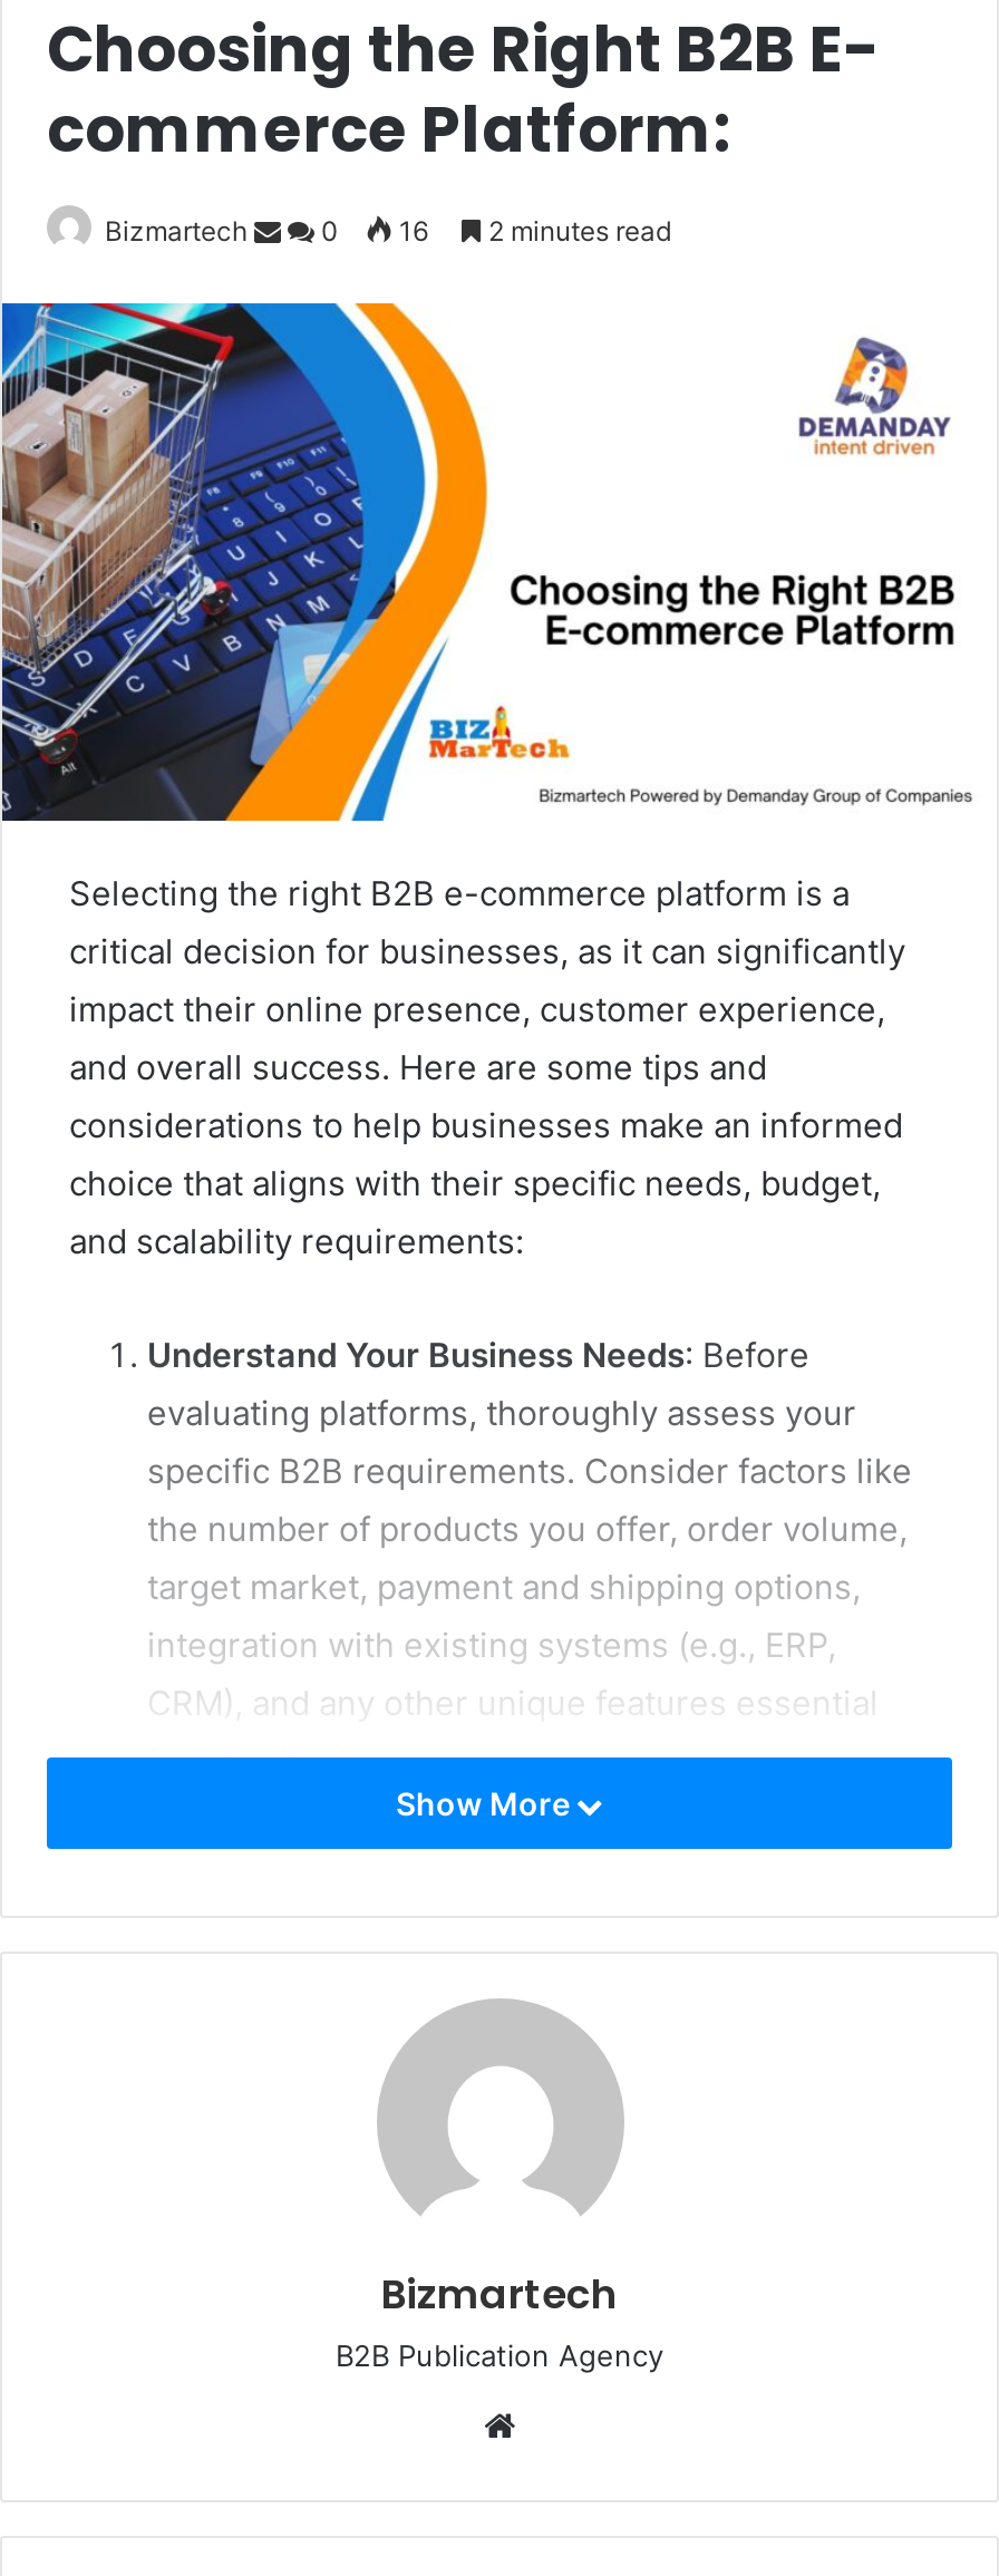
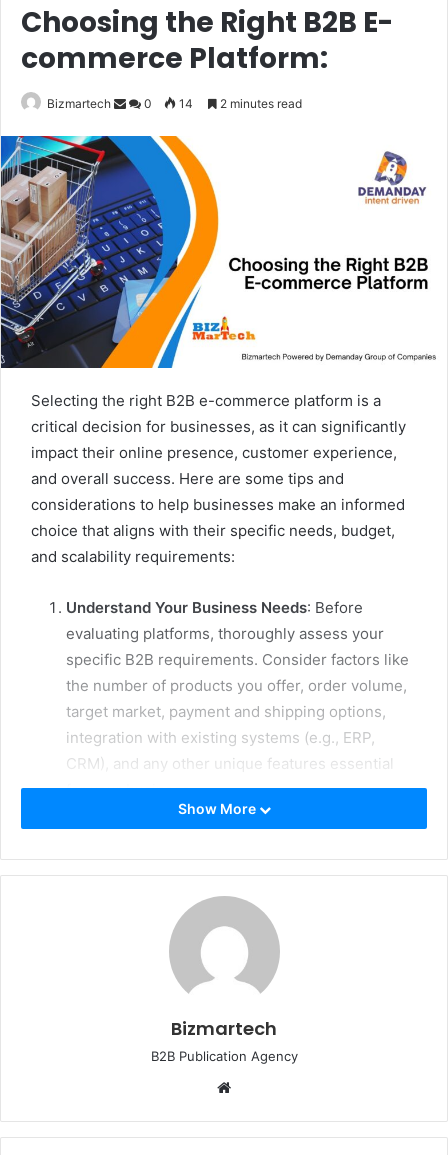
[105,214,671,248] Bizmartech 0 16 2 minutes read -> [47,96,302,111] Bizmartech 0 14 2 minutes read

